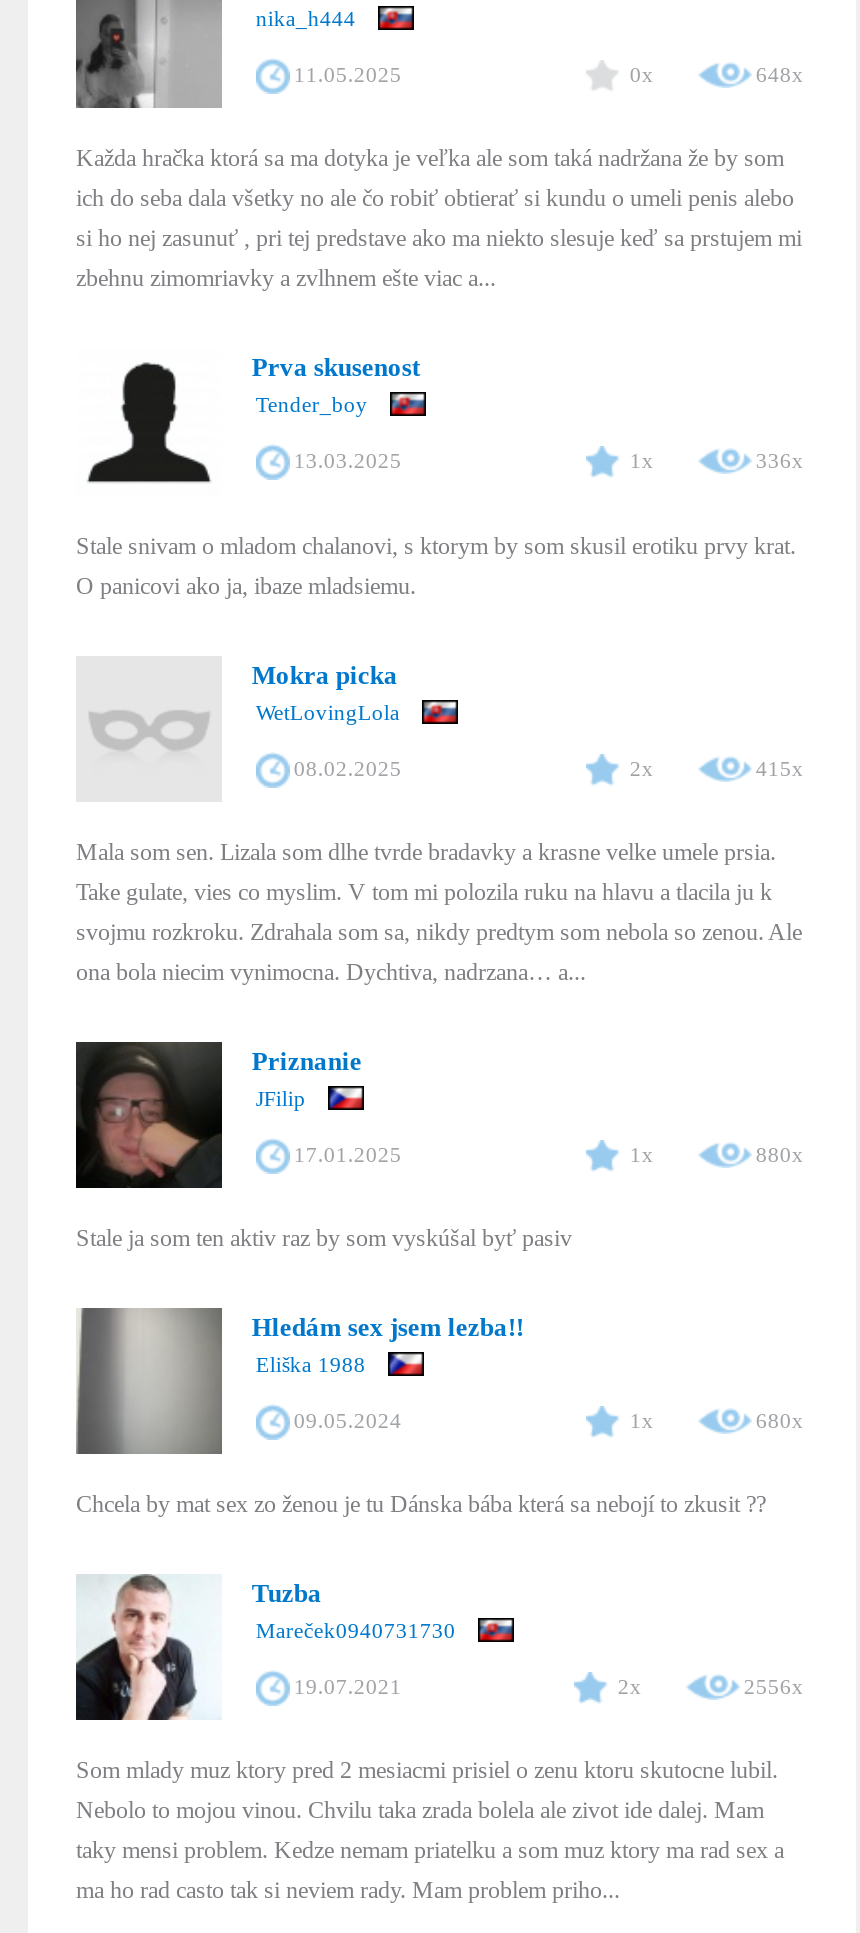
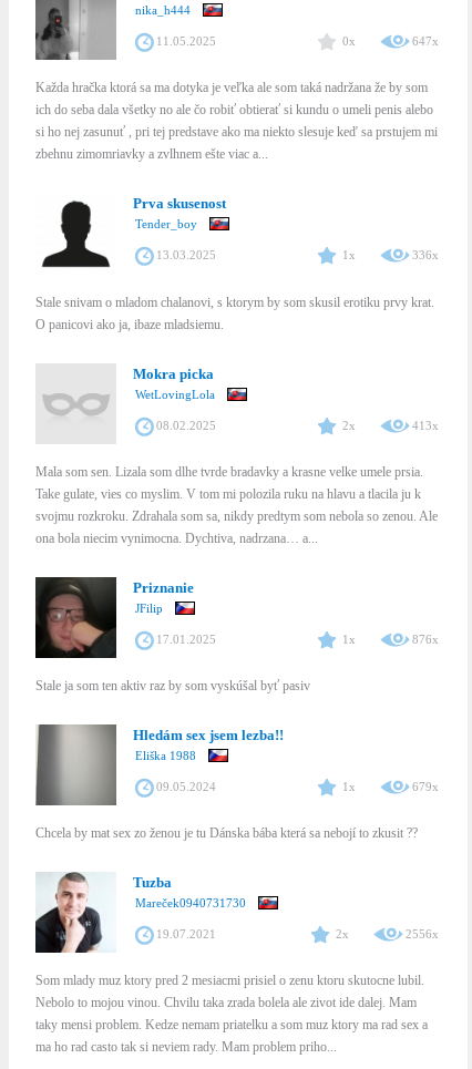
[756,62,804,86] 648x -> [412,35,439,48] 647x
[756,755,804,779] 415x -> [412,418,439,432] 413x
[756,1142,804,1166] 880x -> [412,632,439,646] 876x
[756,1408,804,1432] 680x -> [412,780,439,793] 679x

